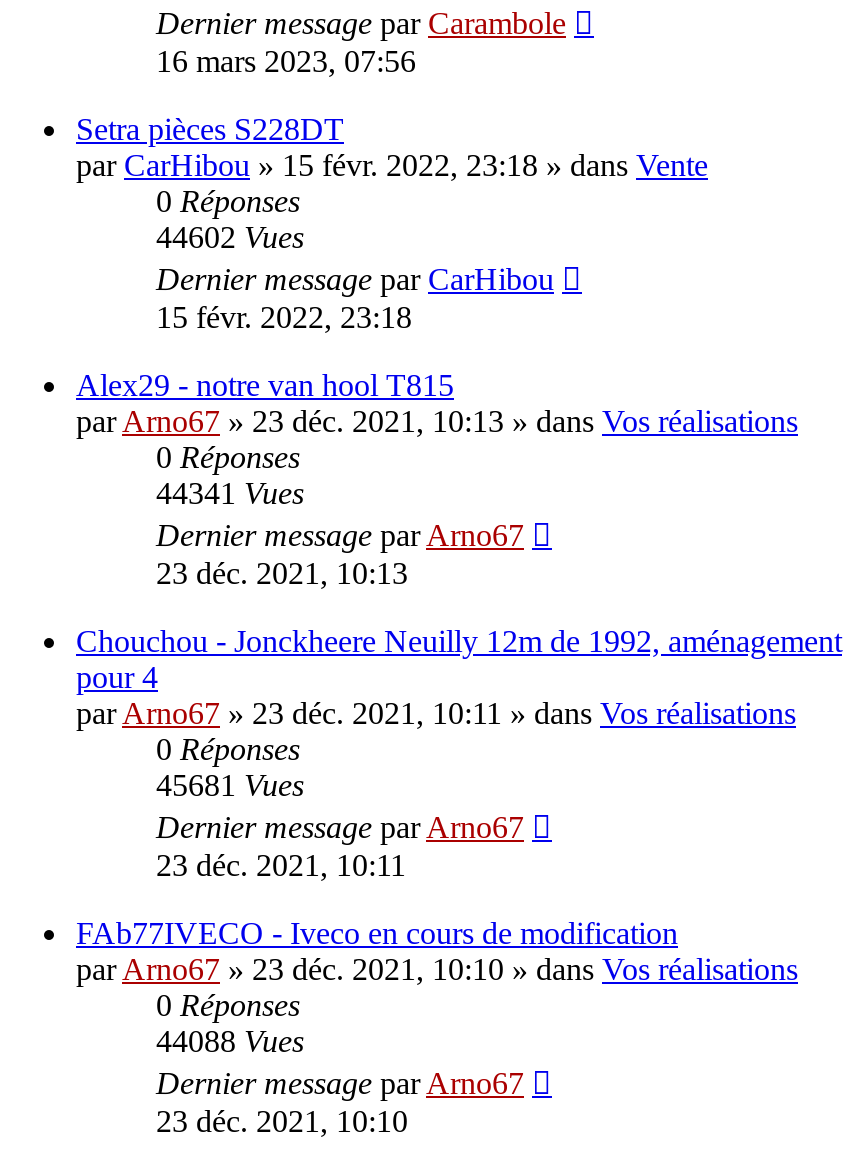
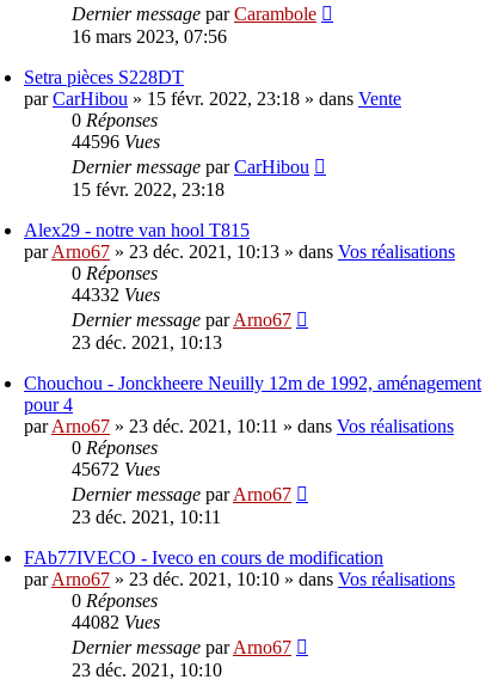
[156,220,304,254] 44602 Vues -> [72,131,160,152] 44596 Vues
[156,476,304,510] 44341 Vues -> [72,284,160,305] 44332 Vues
[156,768,304,802] 45681 Vues -> [72,459,160,479] 45672 Vues
[156,1024,304,1058] 44088 Vues -> [72,612,160,632] 44082 Vues

